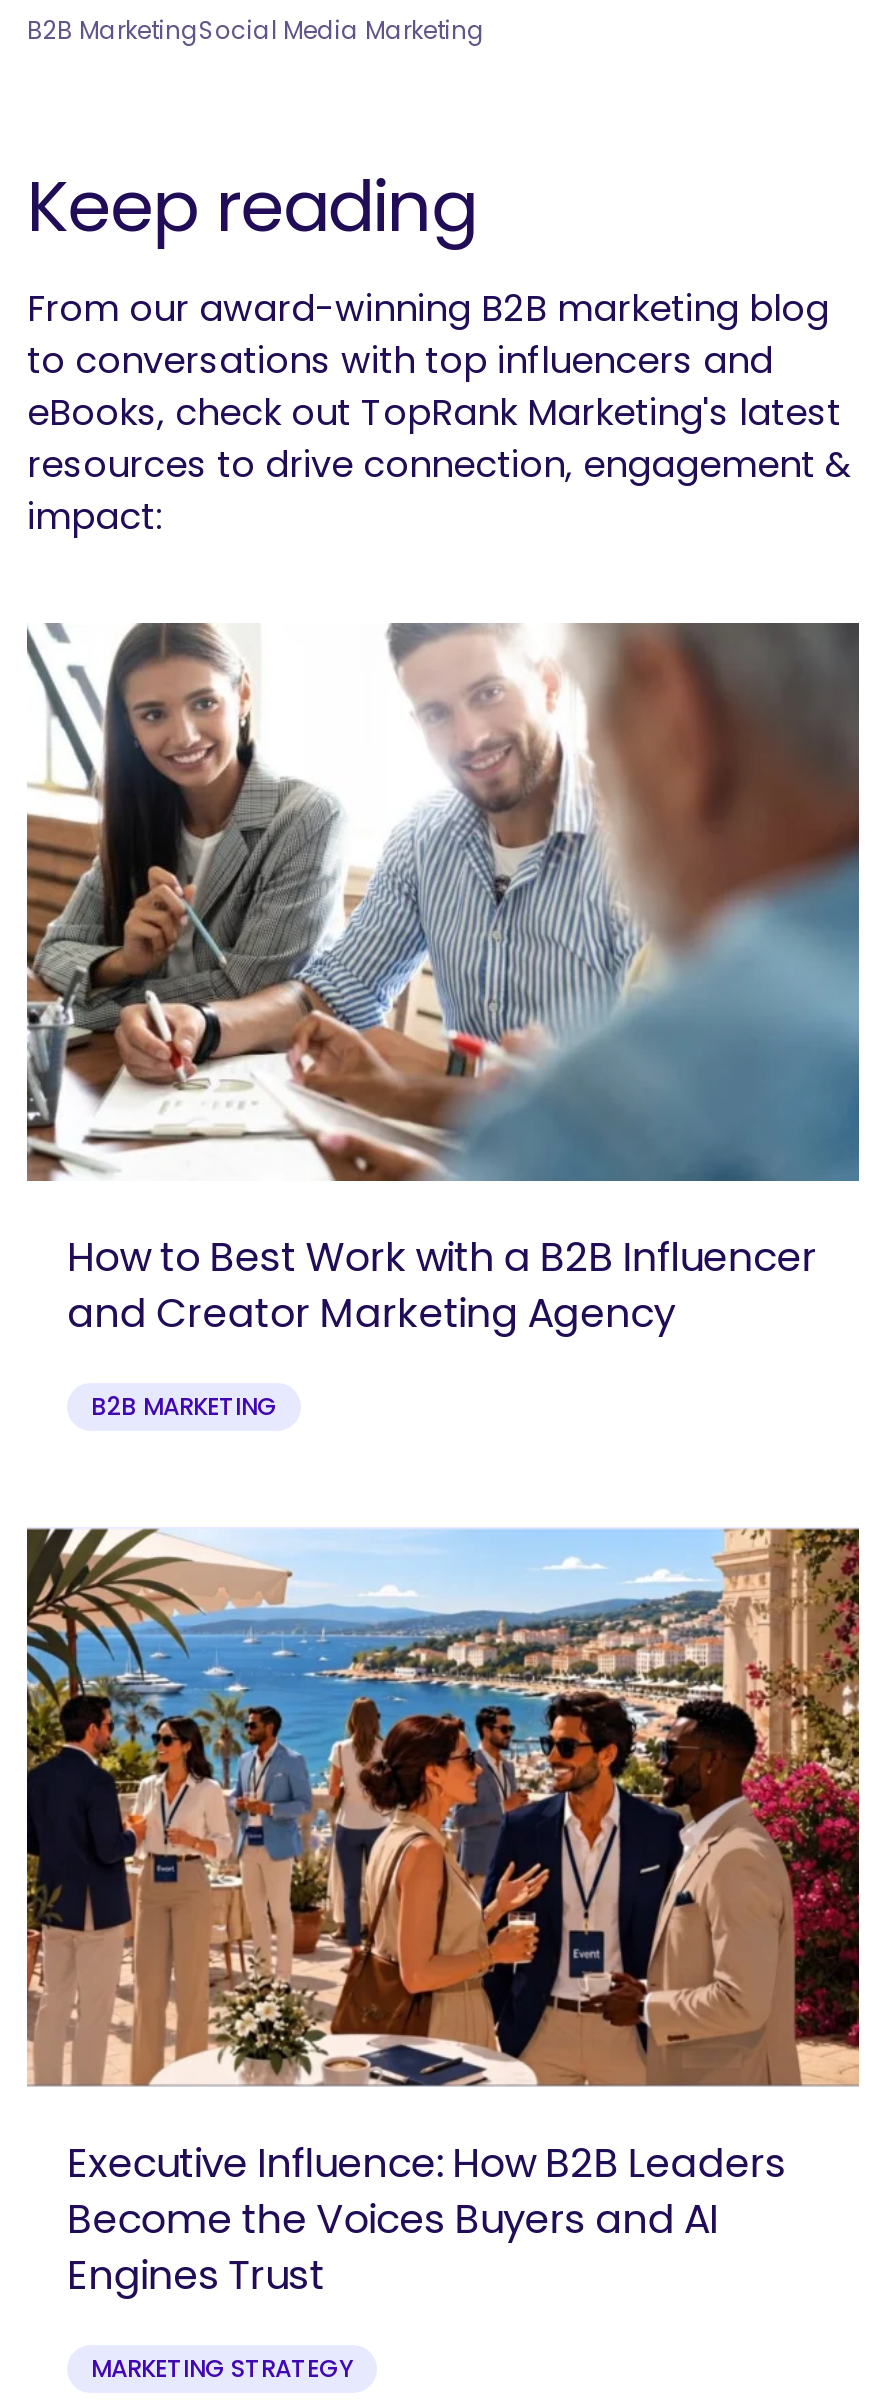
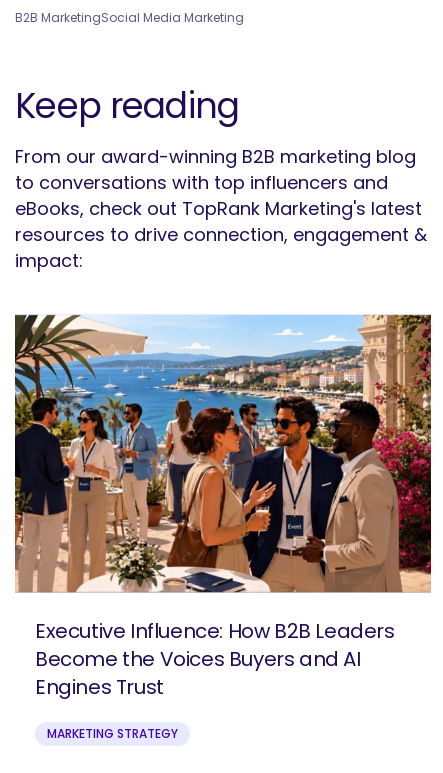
[25,621,861,1424] [image] | How to Best Work with a B2B Influencer | and Creator Marketing Agency | B2B MARKETING -> none

